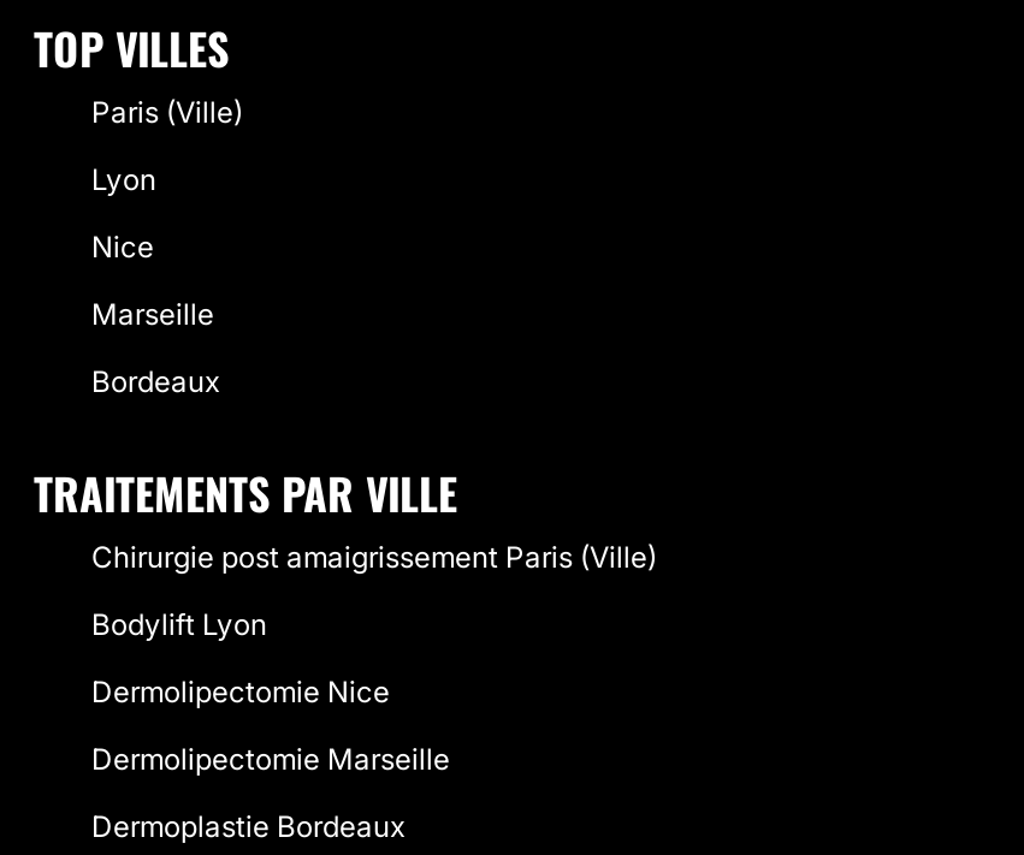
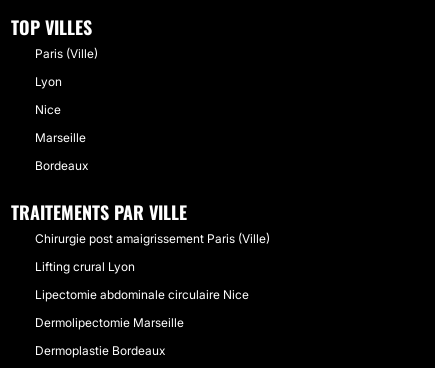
[91,606,267,642] Bodylift Lyon -> [35,259,135,274] Lifting crural Lyon
[91,673,390,709] Dermolipectomie Nice -> [35,287,249,302] Lipectomie abdominale circulaire Nice

